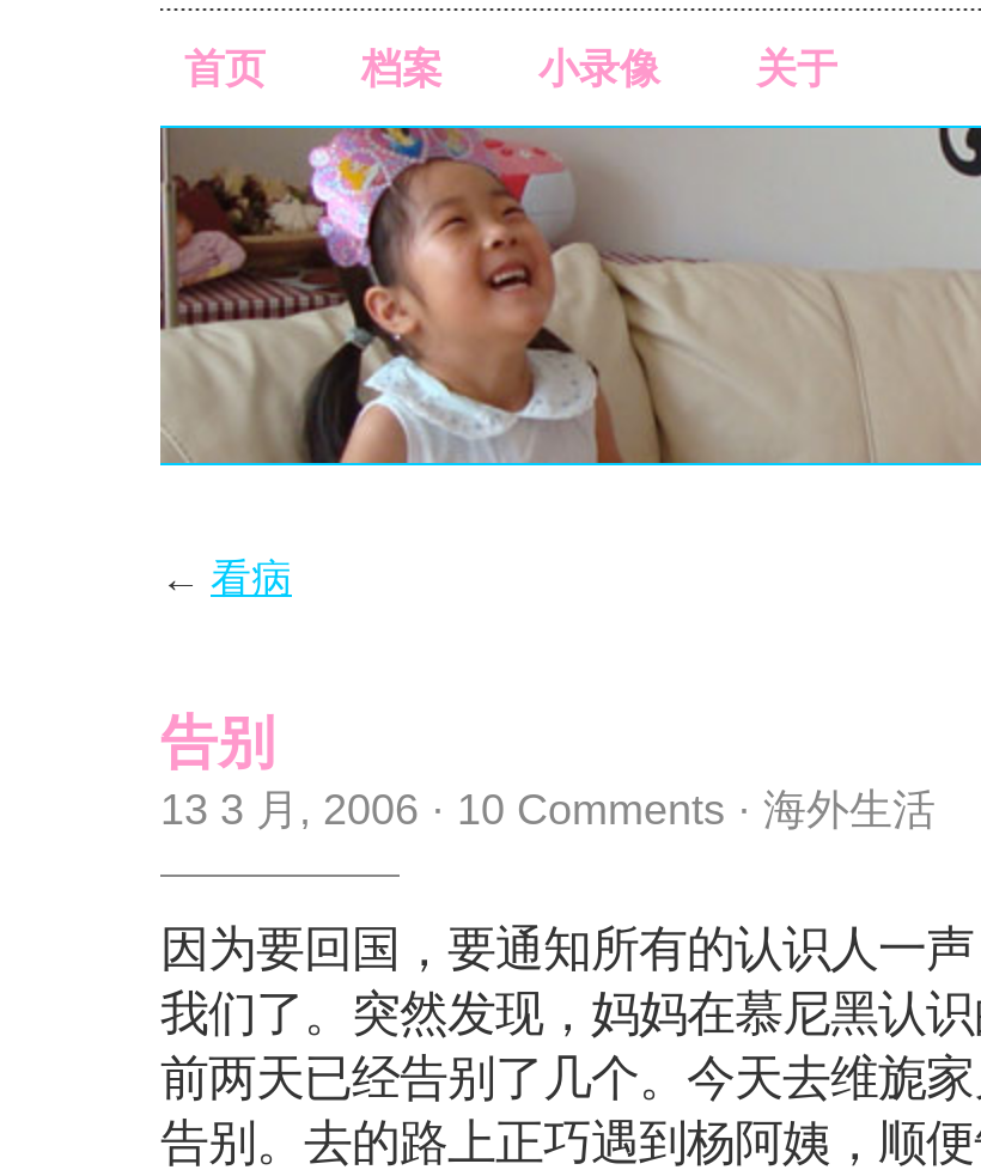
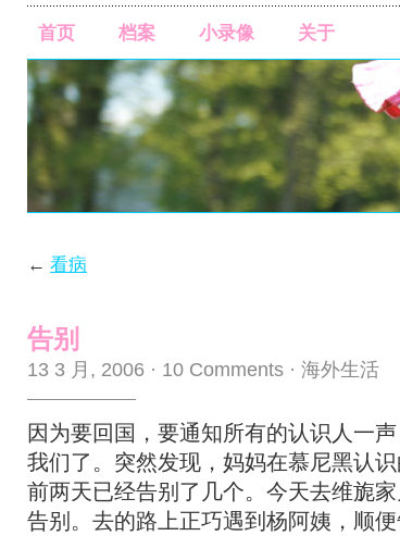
[160,126,974,465] [image] -> [27,59,397,213] [image]

